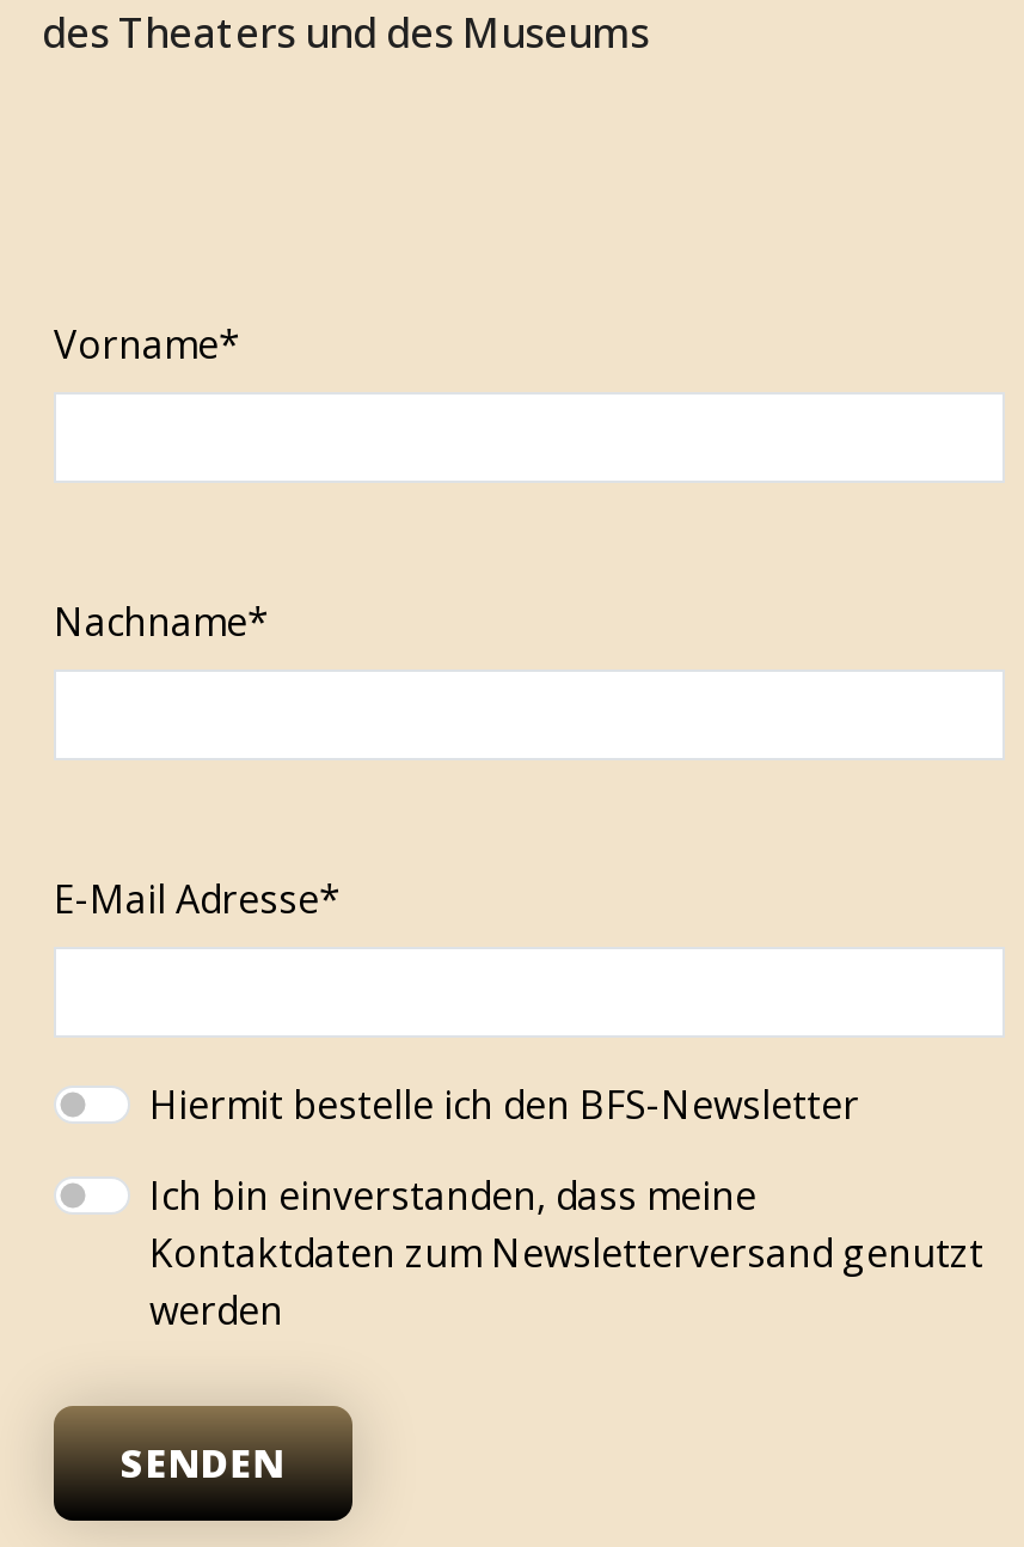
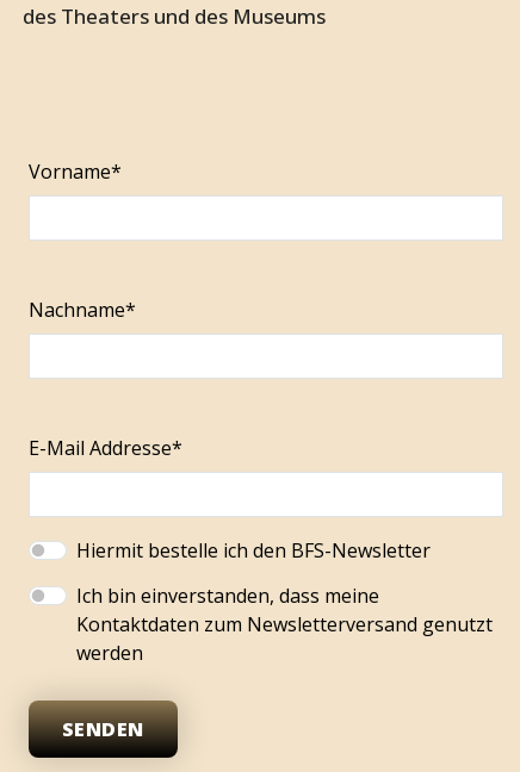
[54,873,341,925] E-Mail Adresse* -> [29,435,182,461] E-Mail Addresse*

